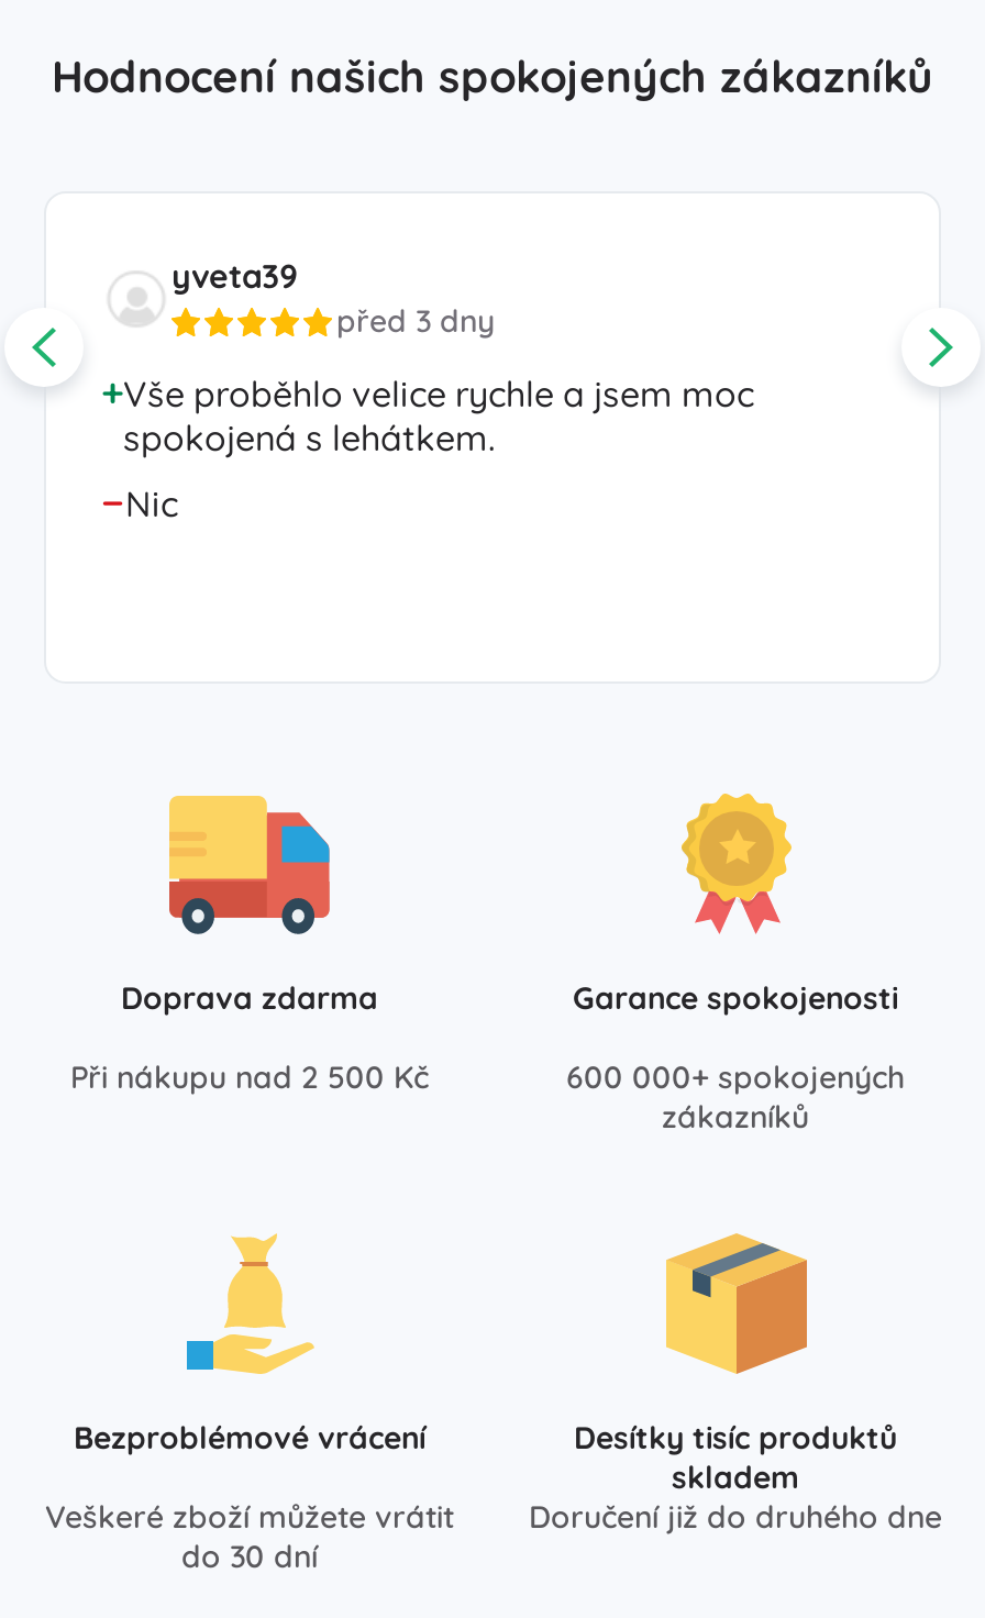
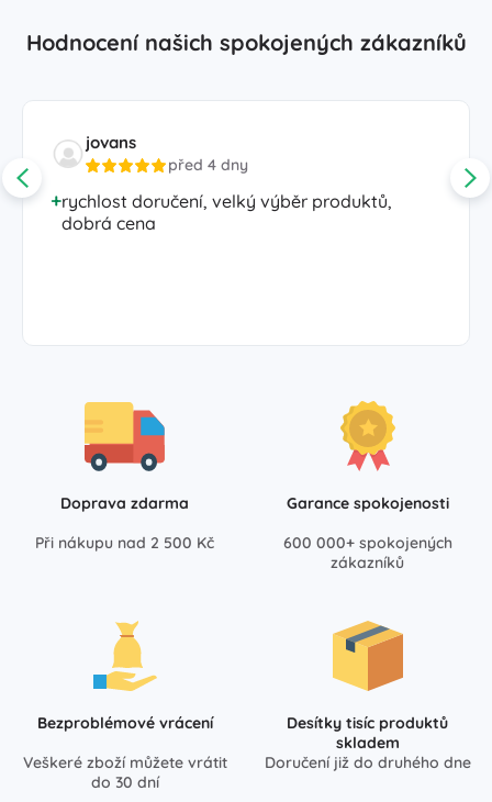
[123,254,754,524] yveta39 | před 3 dny | Vše proběhlo velice rychle a jsem moc | spokojená s lehátkem. | Nic -> [62,131,392,233] jovans | před 4 dny | rychlost doručení, velký výběr produktů, | dobrá cena

